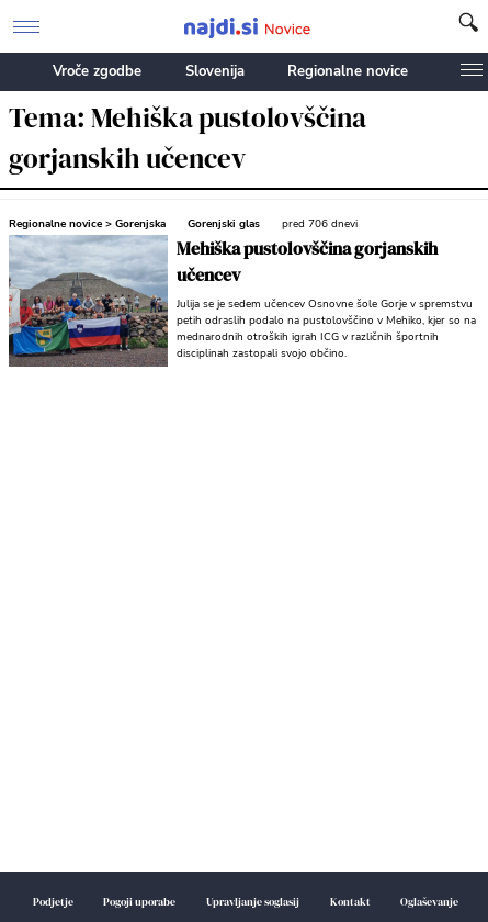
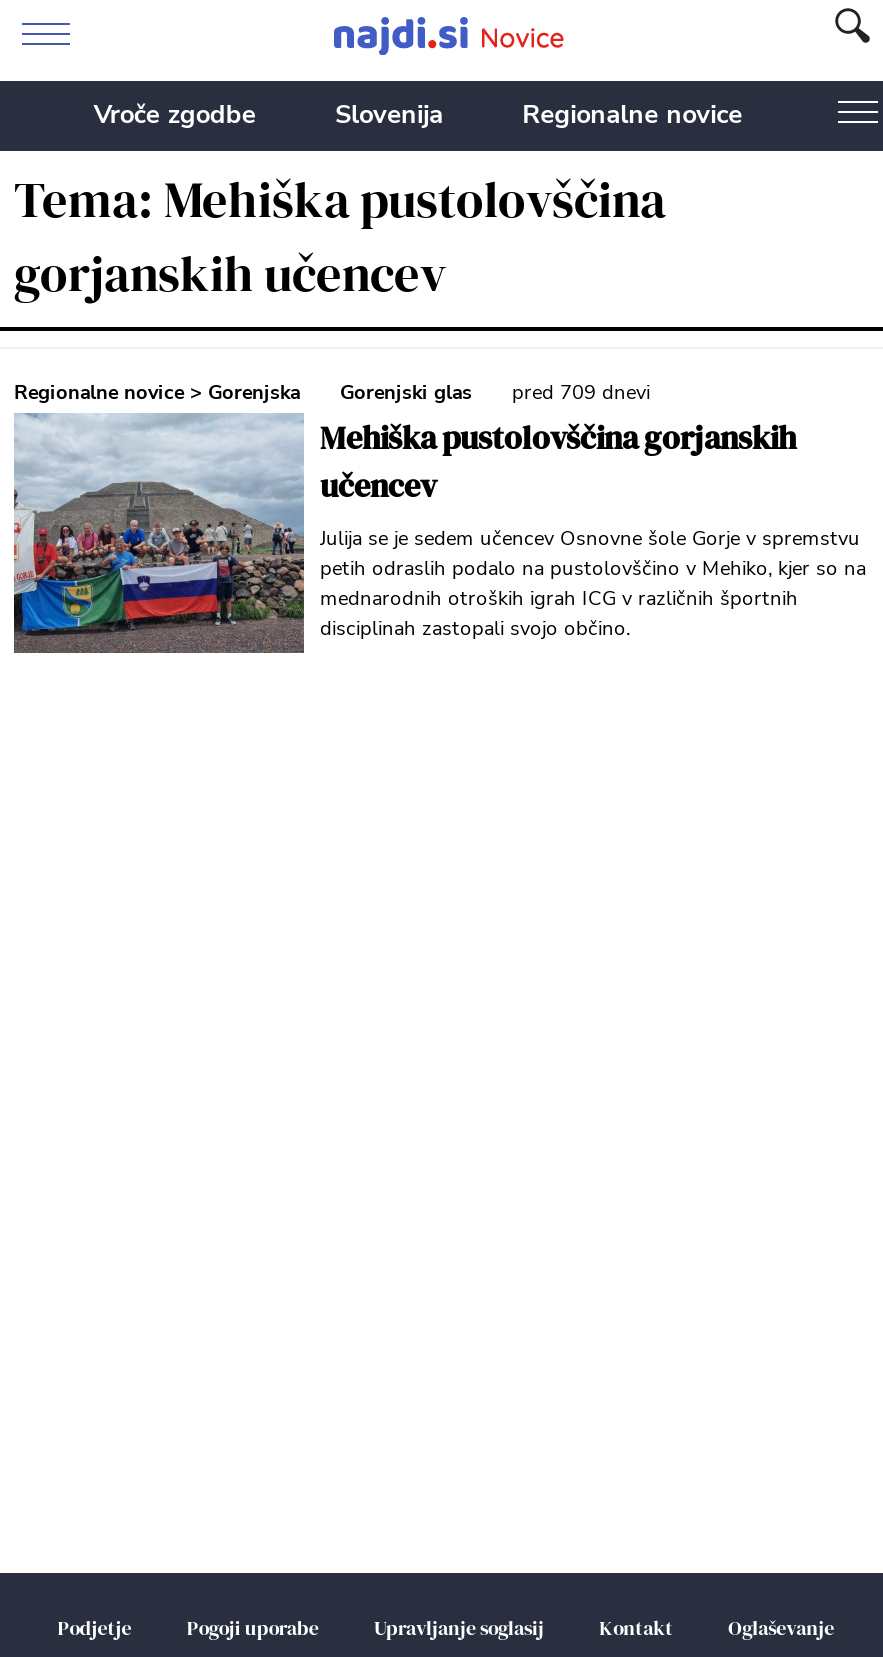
[9,216,358,232] Regionalne novice > Gorenjska Gorenjski glas pred 706 dnevi -> [14,379,650,407] Regionalne novice > Gorenjska Gorenjski glas pred 709 dnevi

